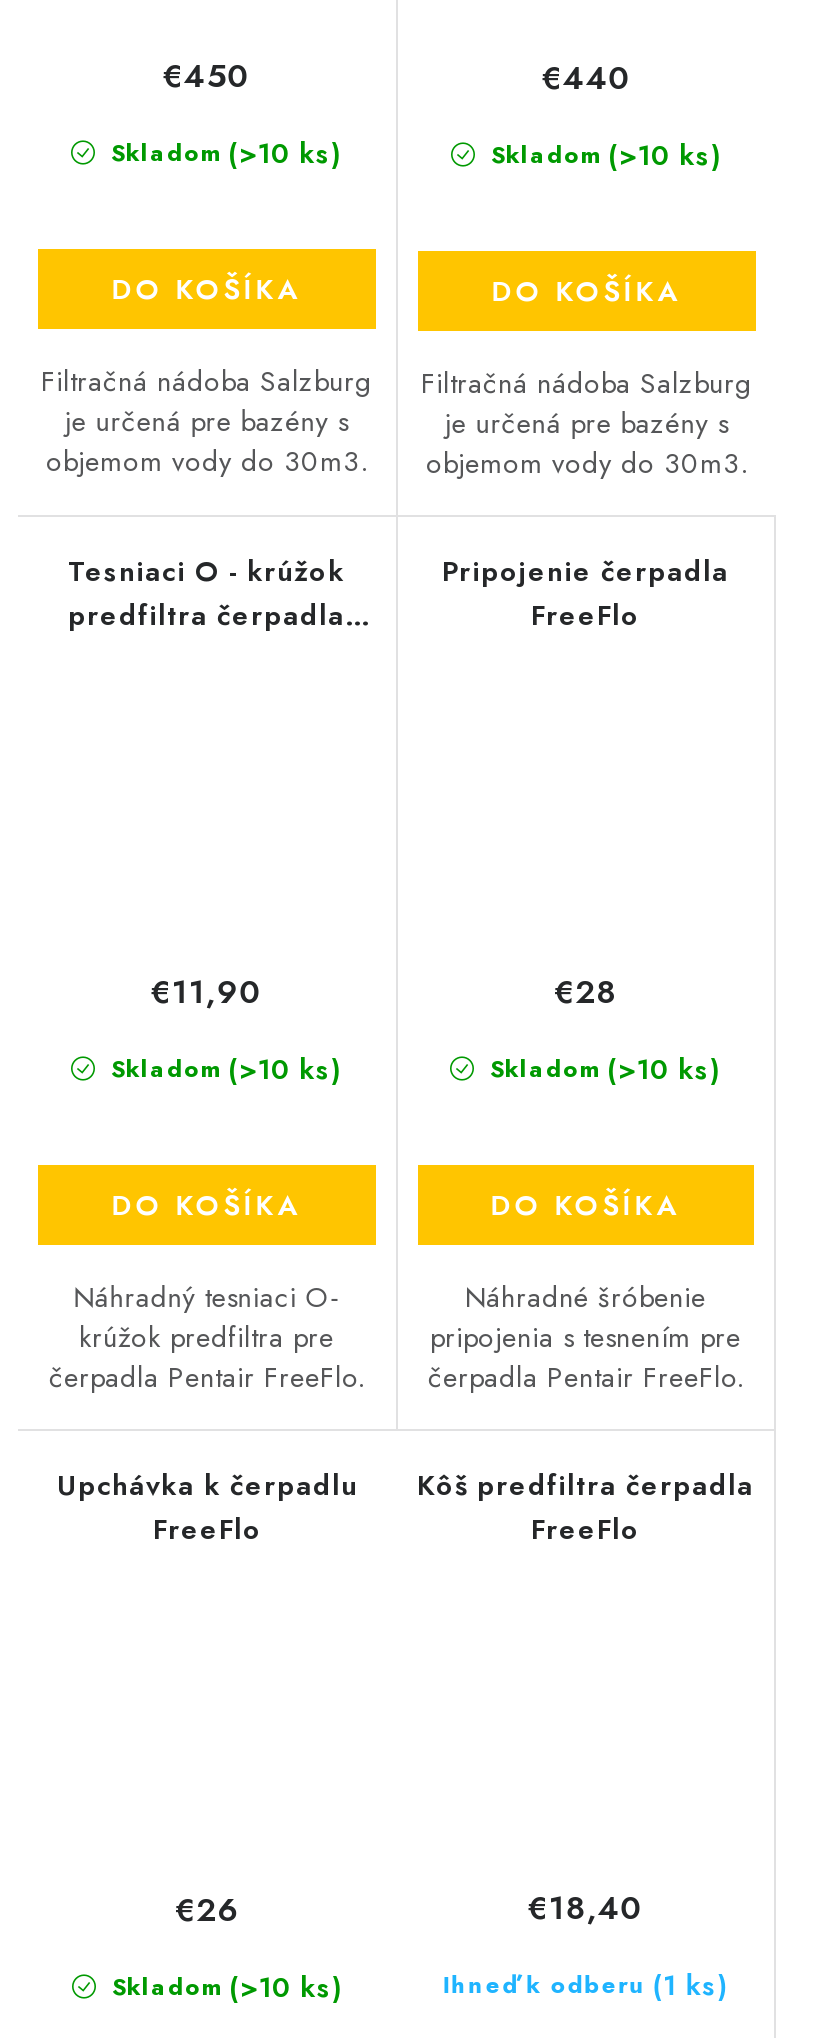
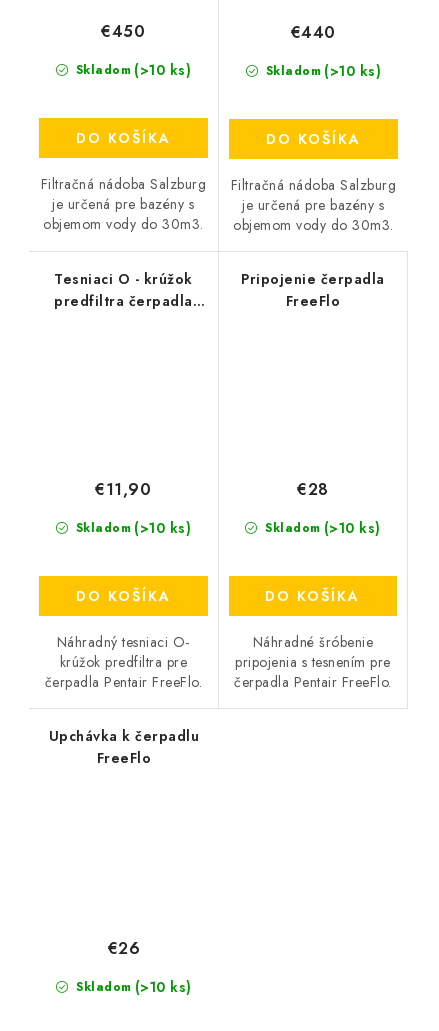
[417,1466,754,1550] Kôš predfiltra čerpadla | FreeFlo -> none
[528,1885,644,1931] €18,40 -> none
[442,1965,728,2005] Ihneď k odberu (1 ks) -> none

